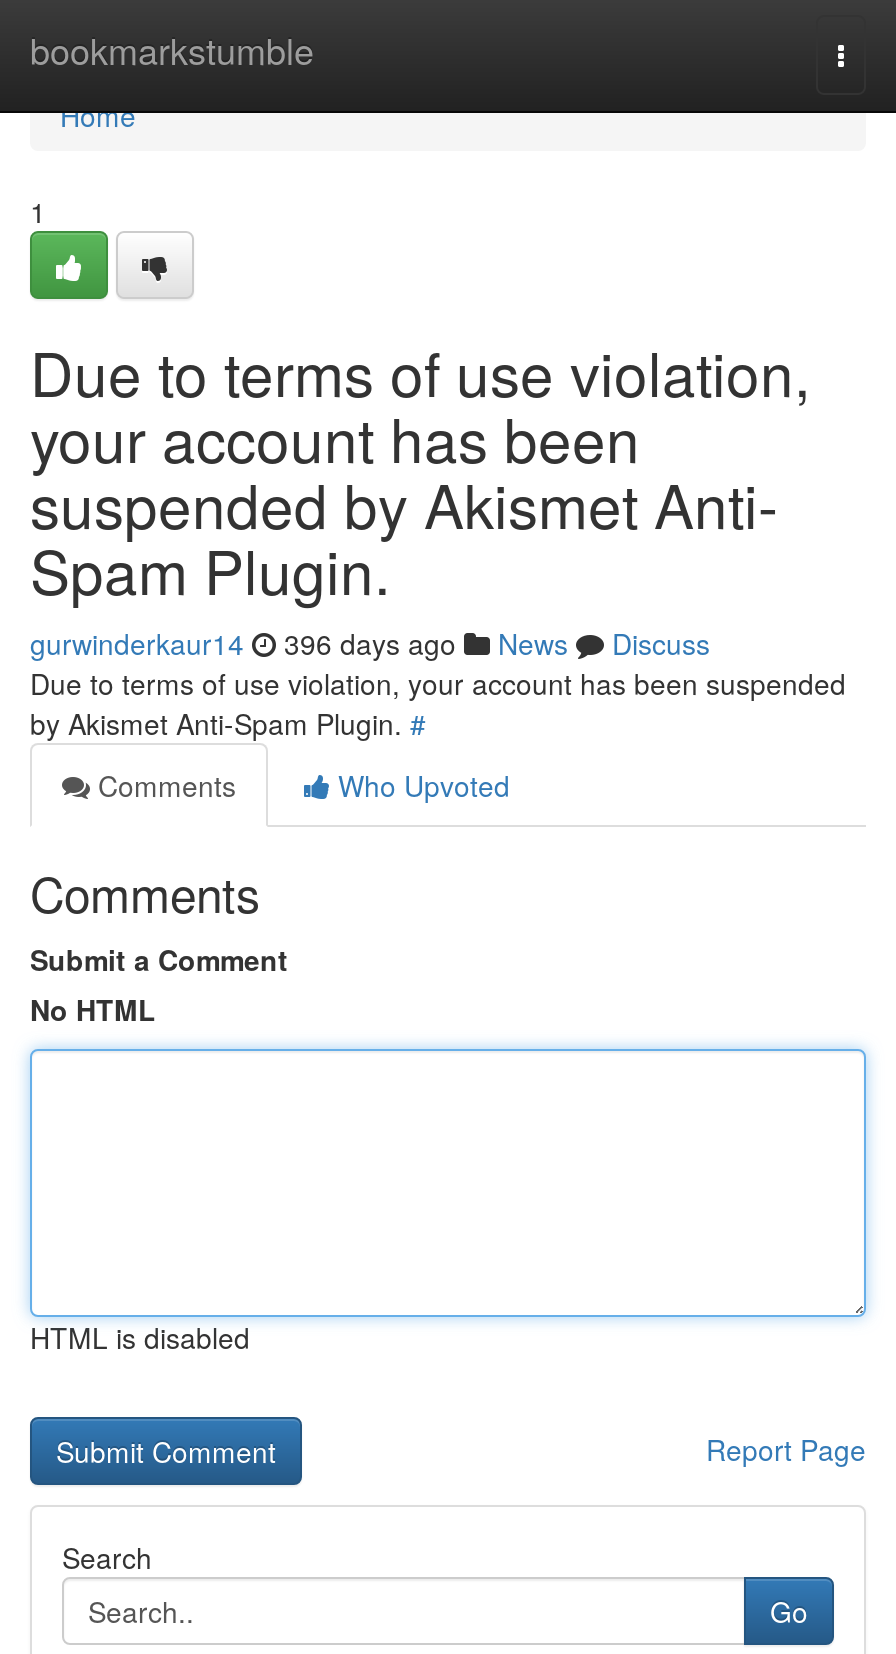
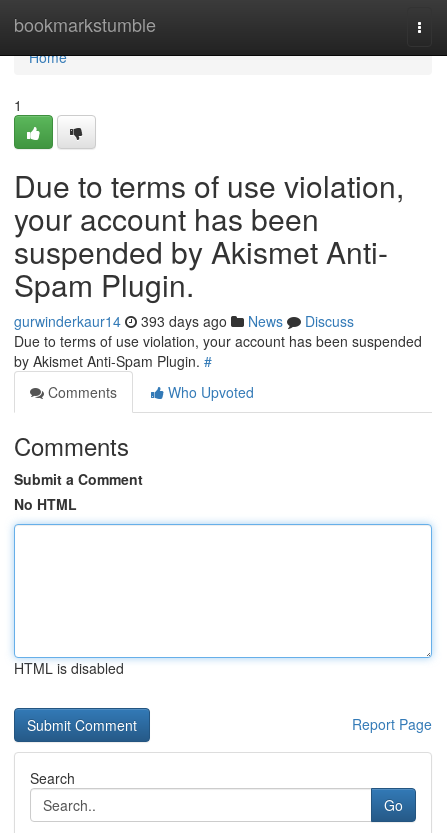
[30,623,710,663] gurwinderkaur14 396 days ago News Discuss -> [14,311,354,331] gurwinderkaur14 393 days ago News Discuss

